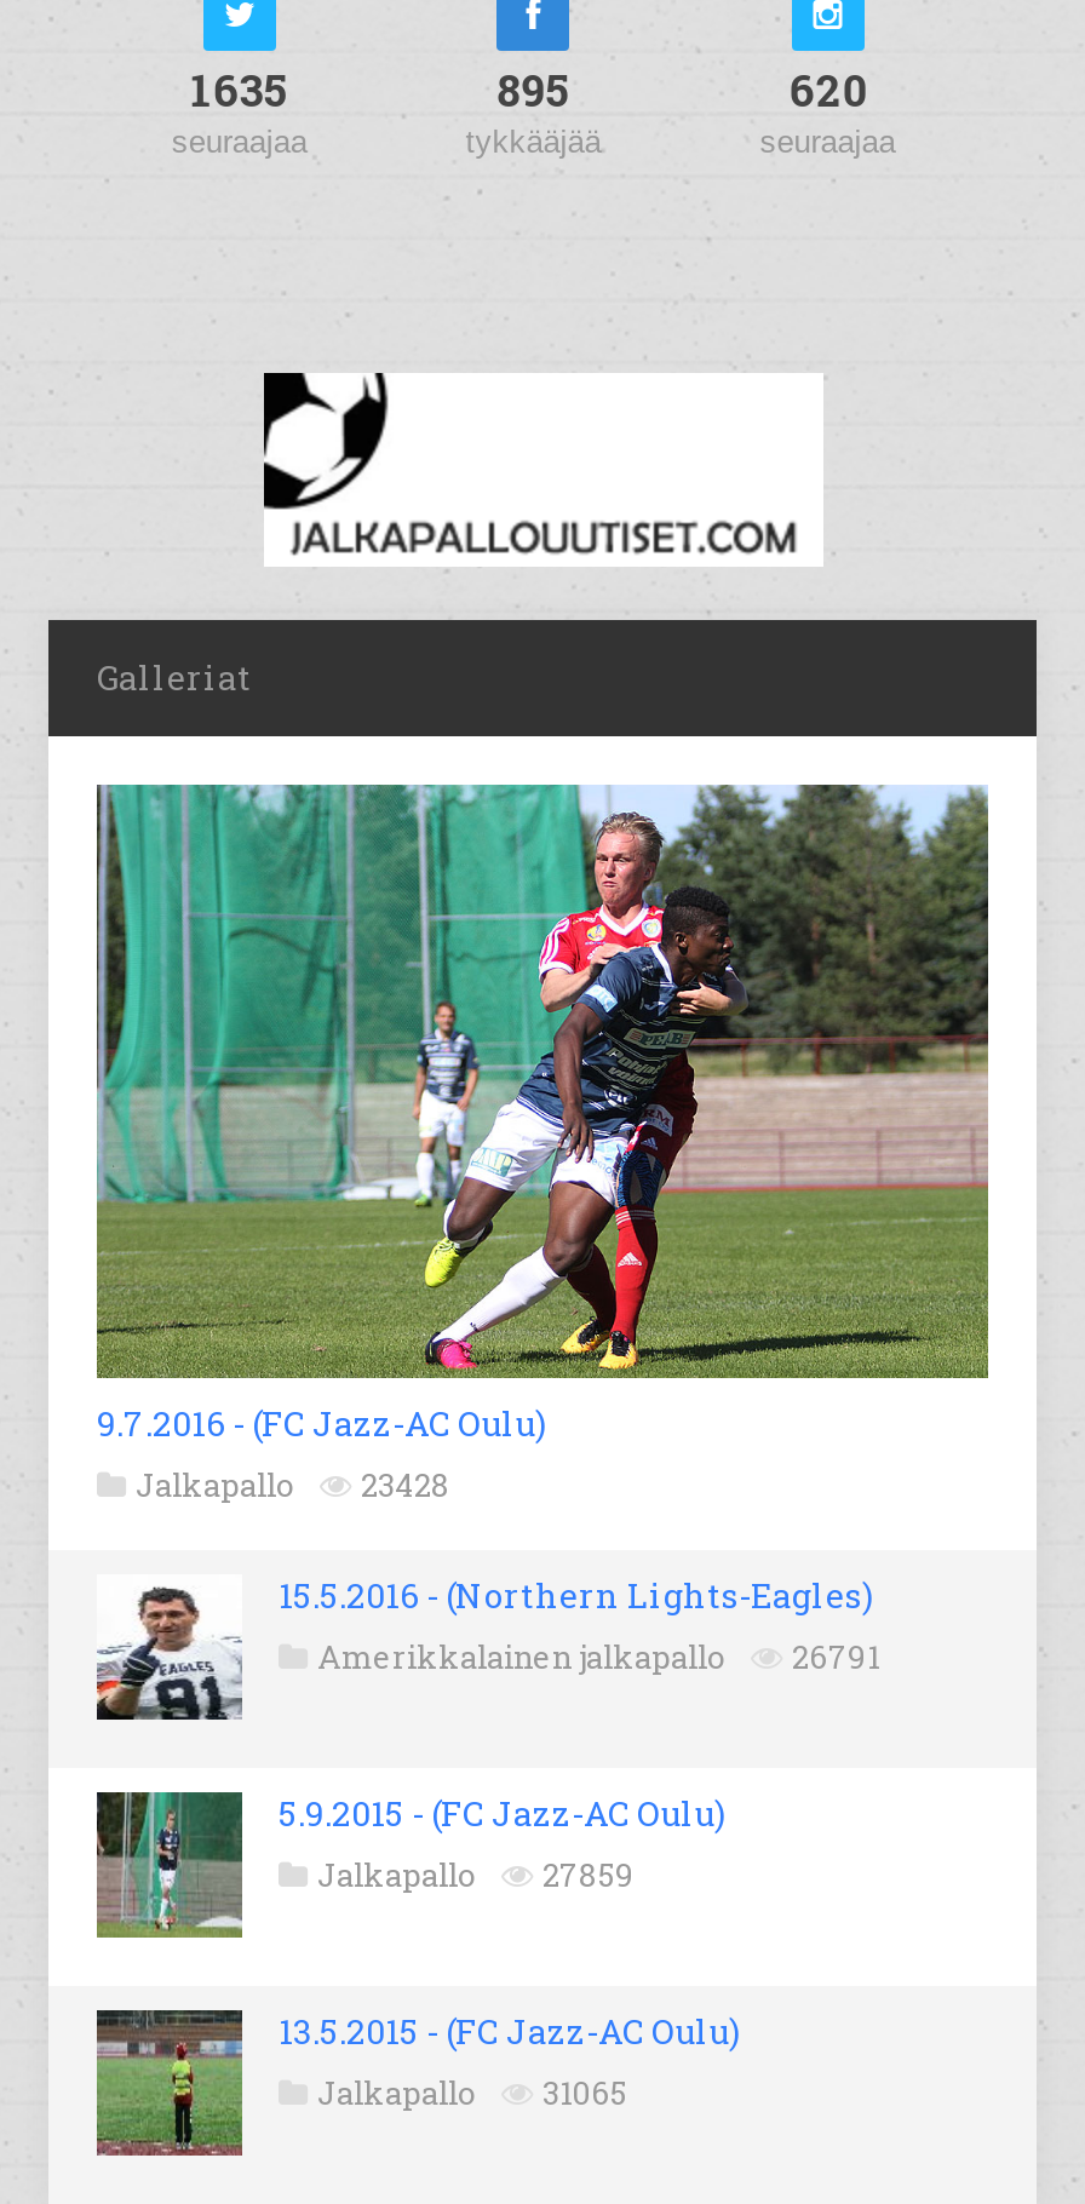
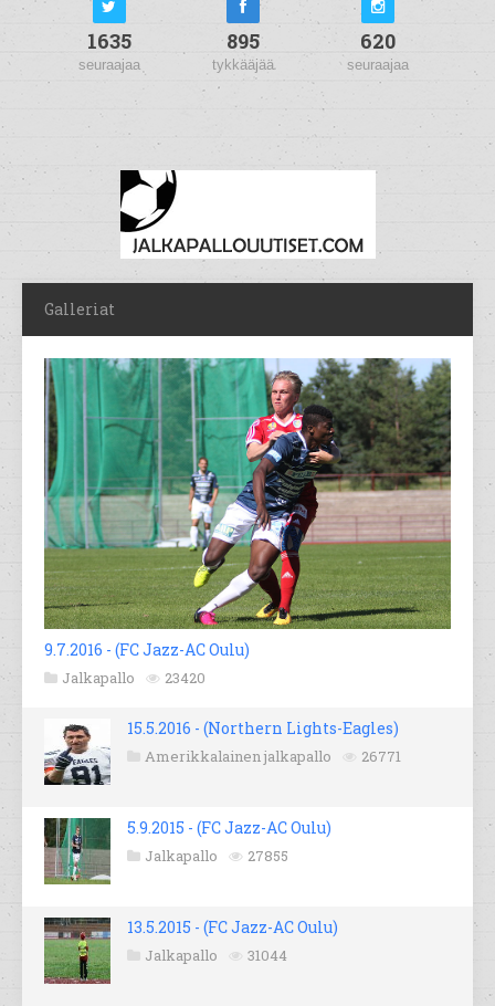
[136,1464,450,1507] Jalkapallo 23428 -> [62,668,206,688] Jalkapallo 23420
[317,1636,879,1679] Amerikkalainen jalkapallo 26791 -> [145,747,401,766] Amerikkalainen jalkapallo 26771
[317,1854,635,1897] Jalkapallo 27859 -> [145,846,288,866] Jalkapallo 27855
[317,2072,627,2115] Jalkapallo 31065 -> [145,946,287,965] Jalkapallo 31044

